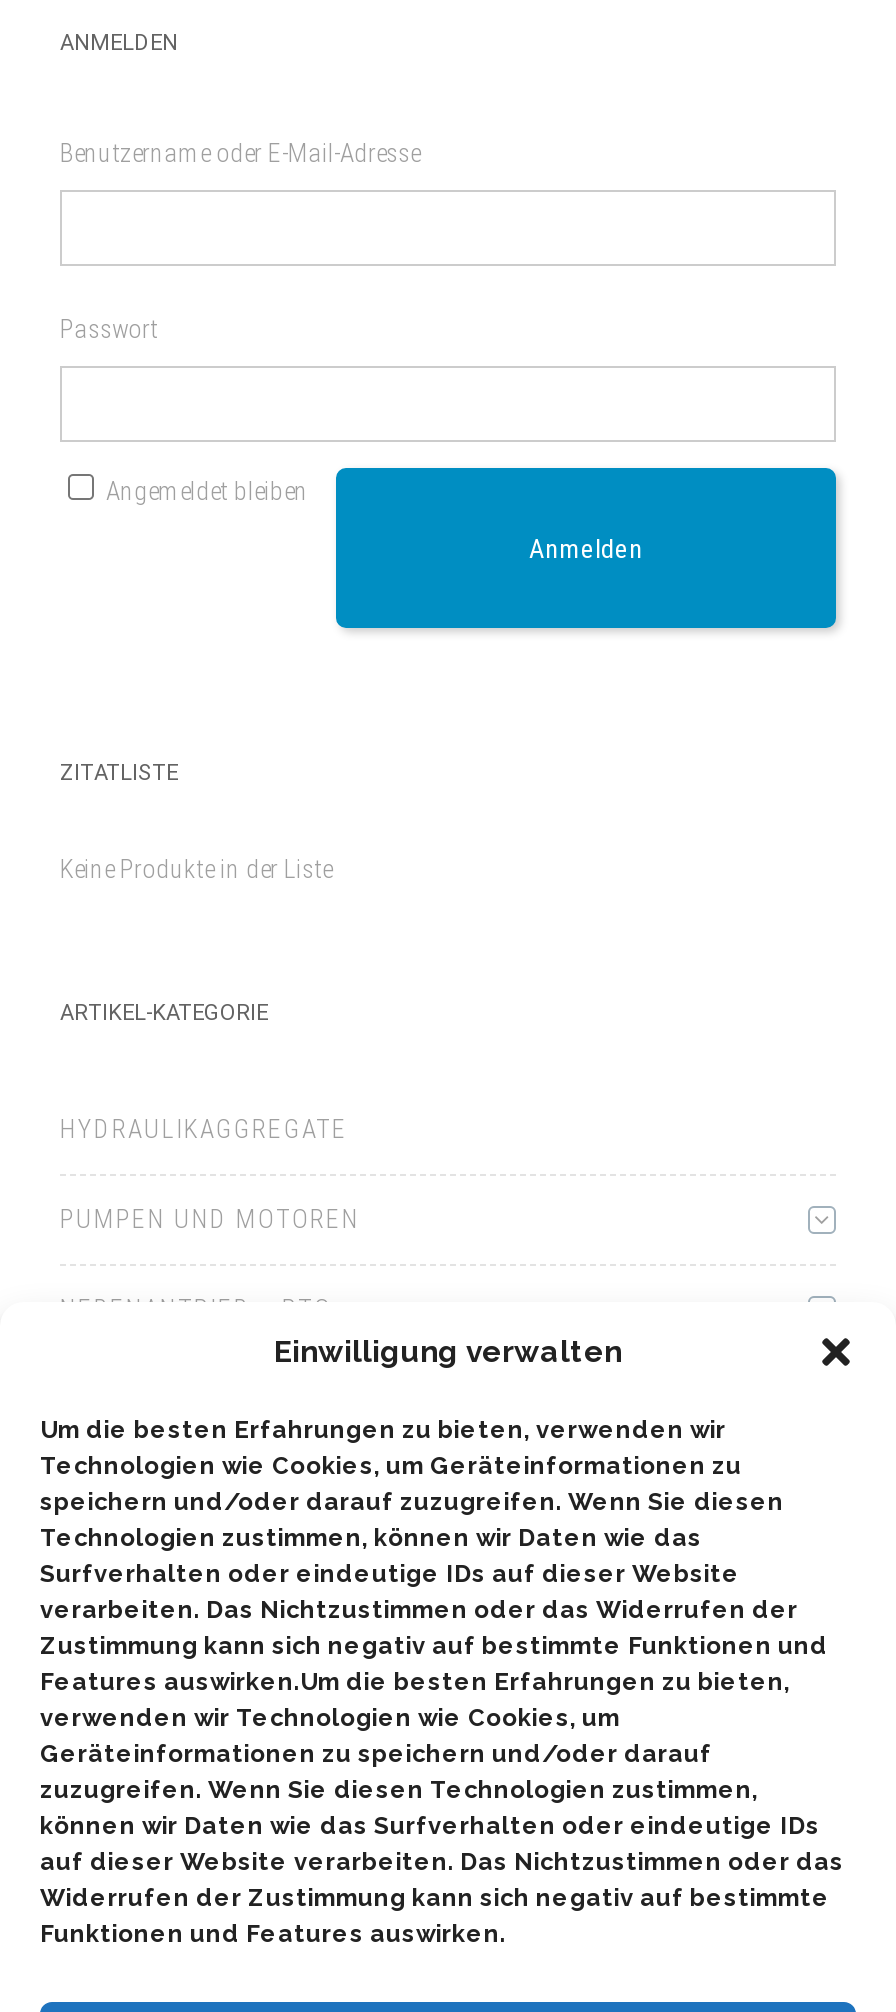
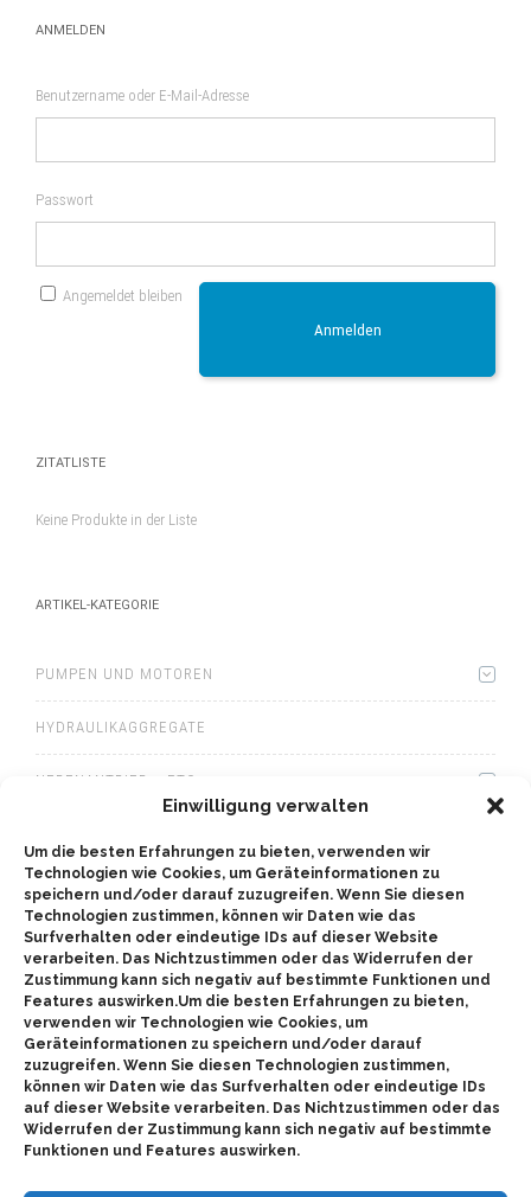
moved [60,1114,348,1144] -> [36,718,206,736]: HYDRAULIKAGGREGATE
moved [60,1204,360,1234] -> [36,665,213,683]: PUMPEN UND MOTOREN

